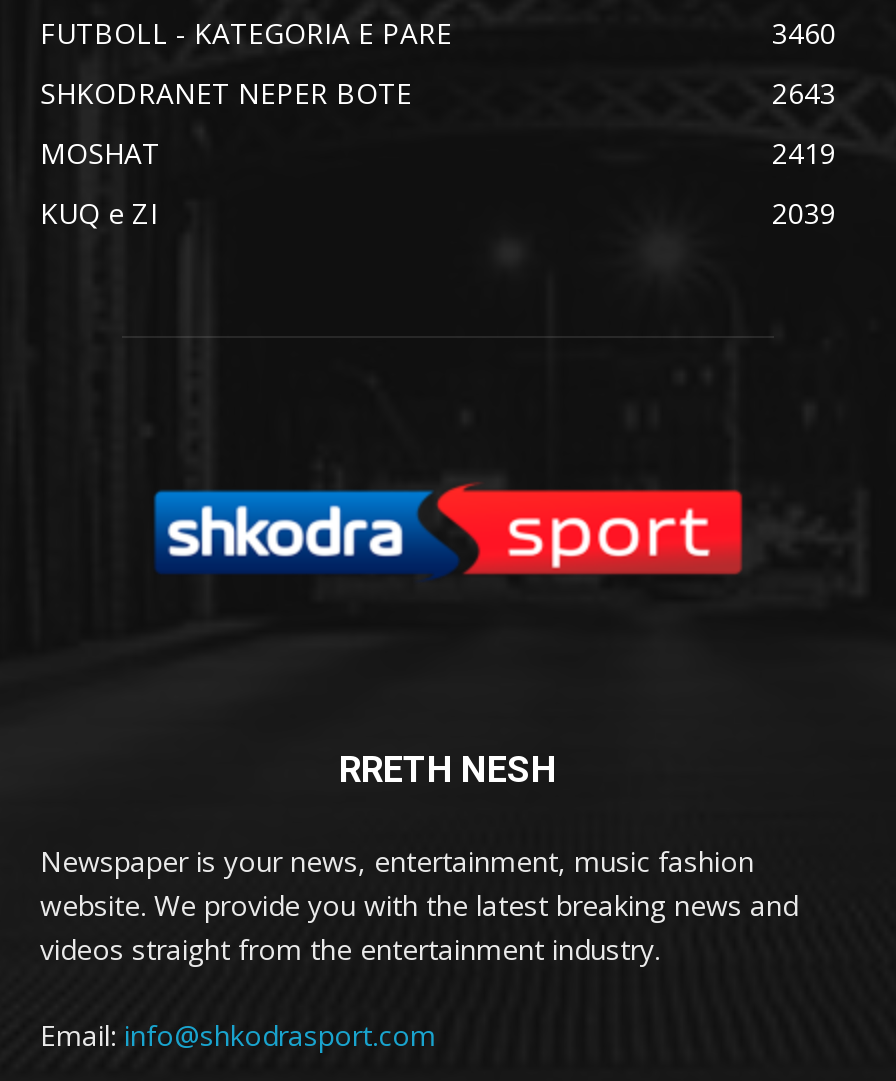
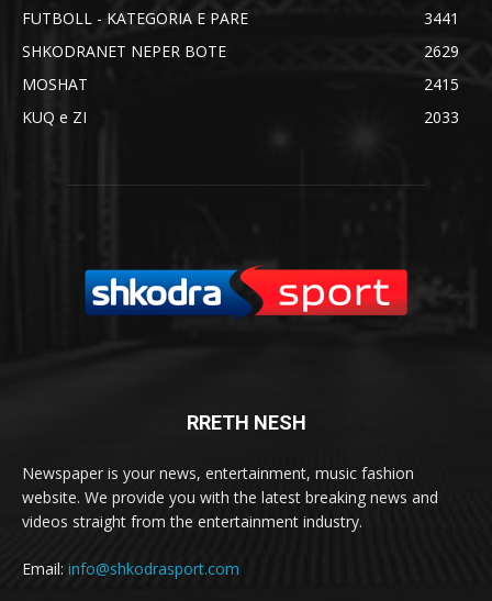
[772,14,836,52] 3460 -> [424,8,459,28] 3441
[772,74,836,112] 2643 -> [424,41,459,61] 2629
[772,134,836,172] 2419 -> [424,74,459,94] 2415
[772,194,836,232] 2039 -> [424,106,459,127] 2033

